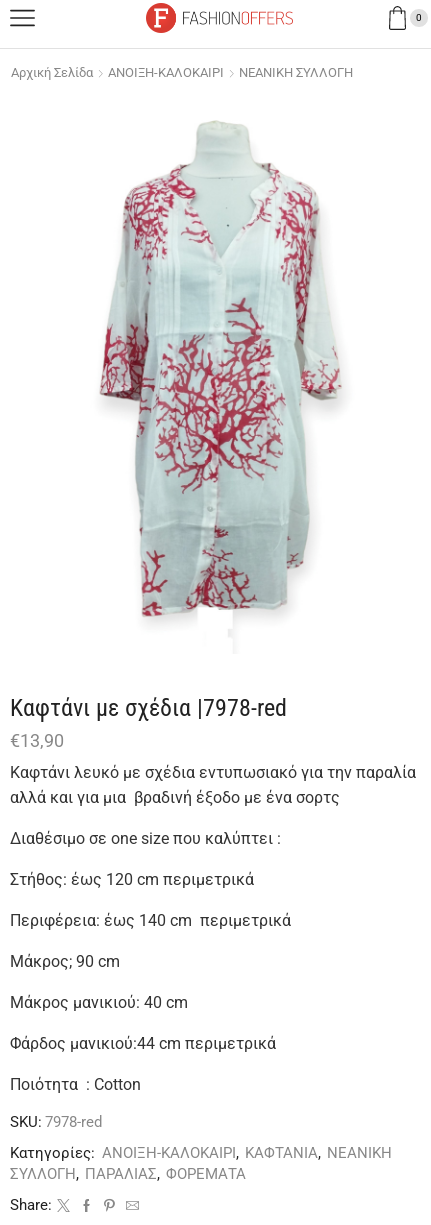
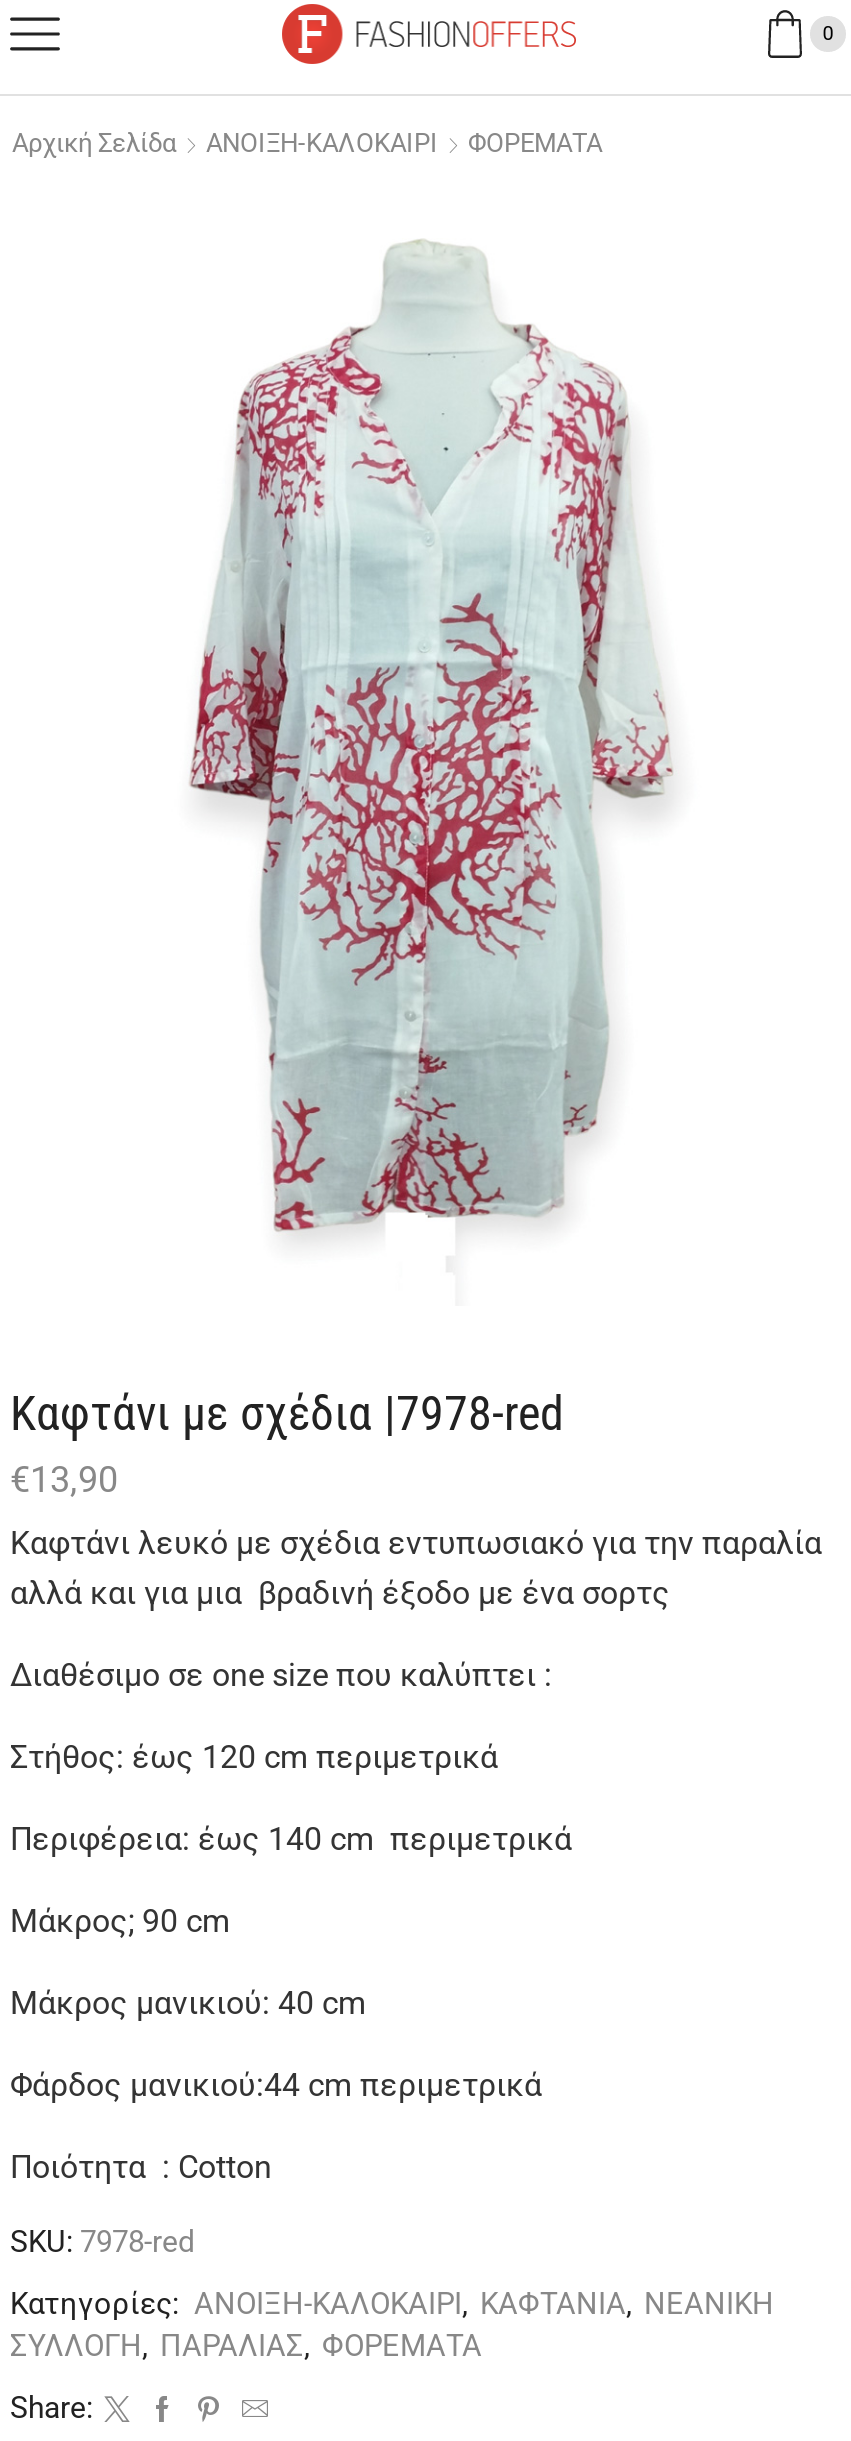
[239,65,353,80] ΝΕΑΝΙΚΗ ΣΥΛΛΟΓΗ -> [468,128,602,158] ΦΟΡΕΜΑΤΑ

